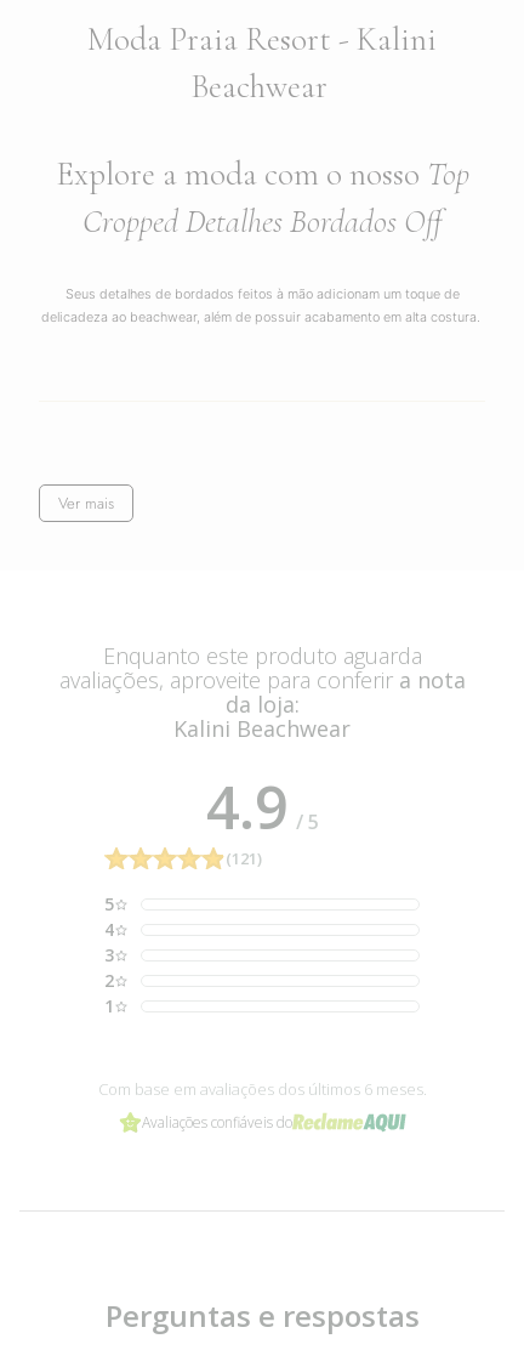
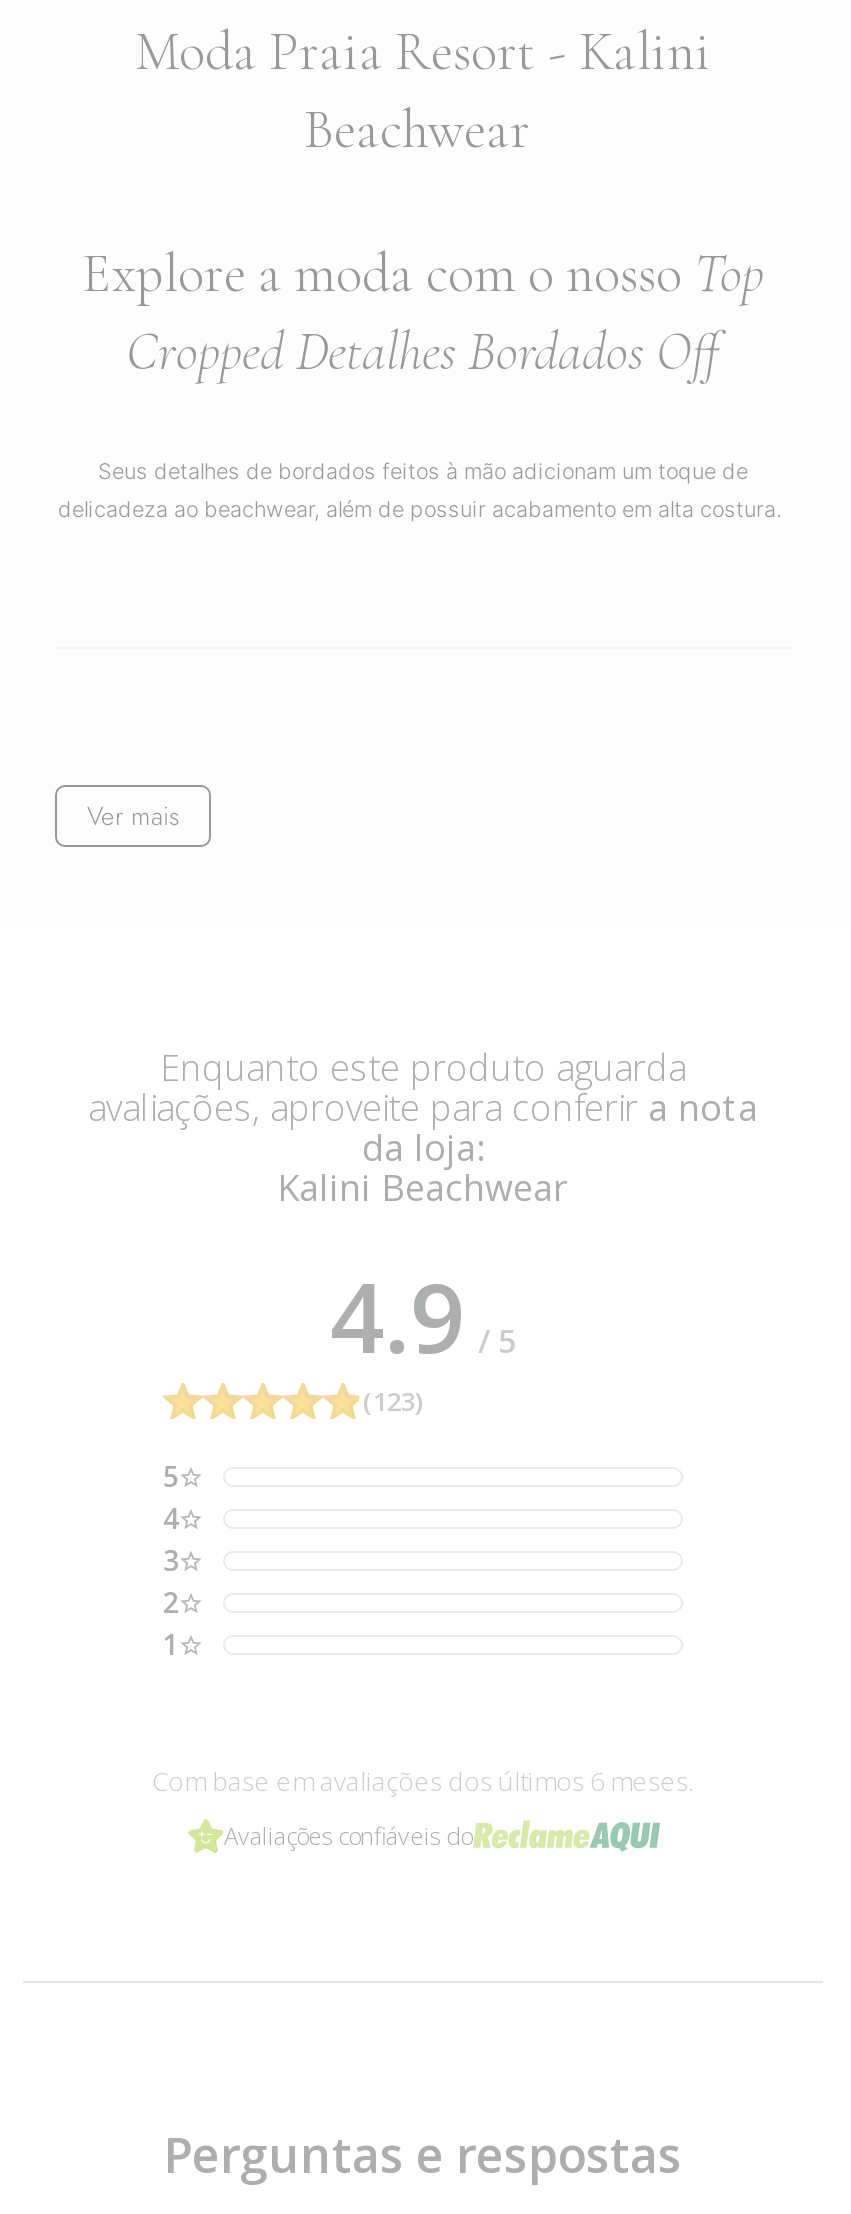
[226,847,262,869] (121) -> [363,1383,423,1419] (123)

